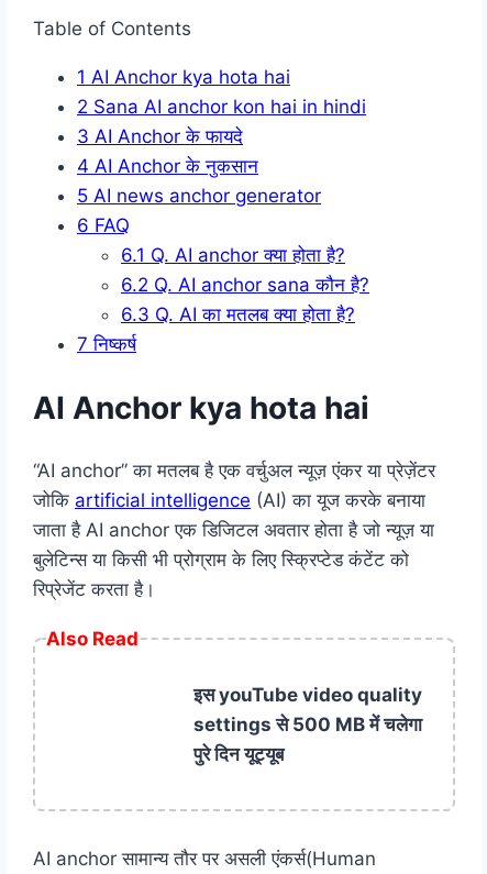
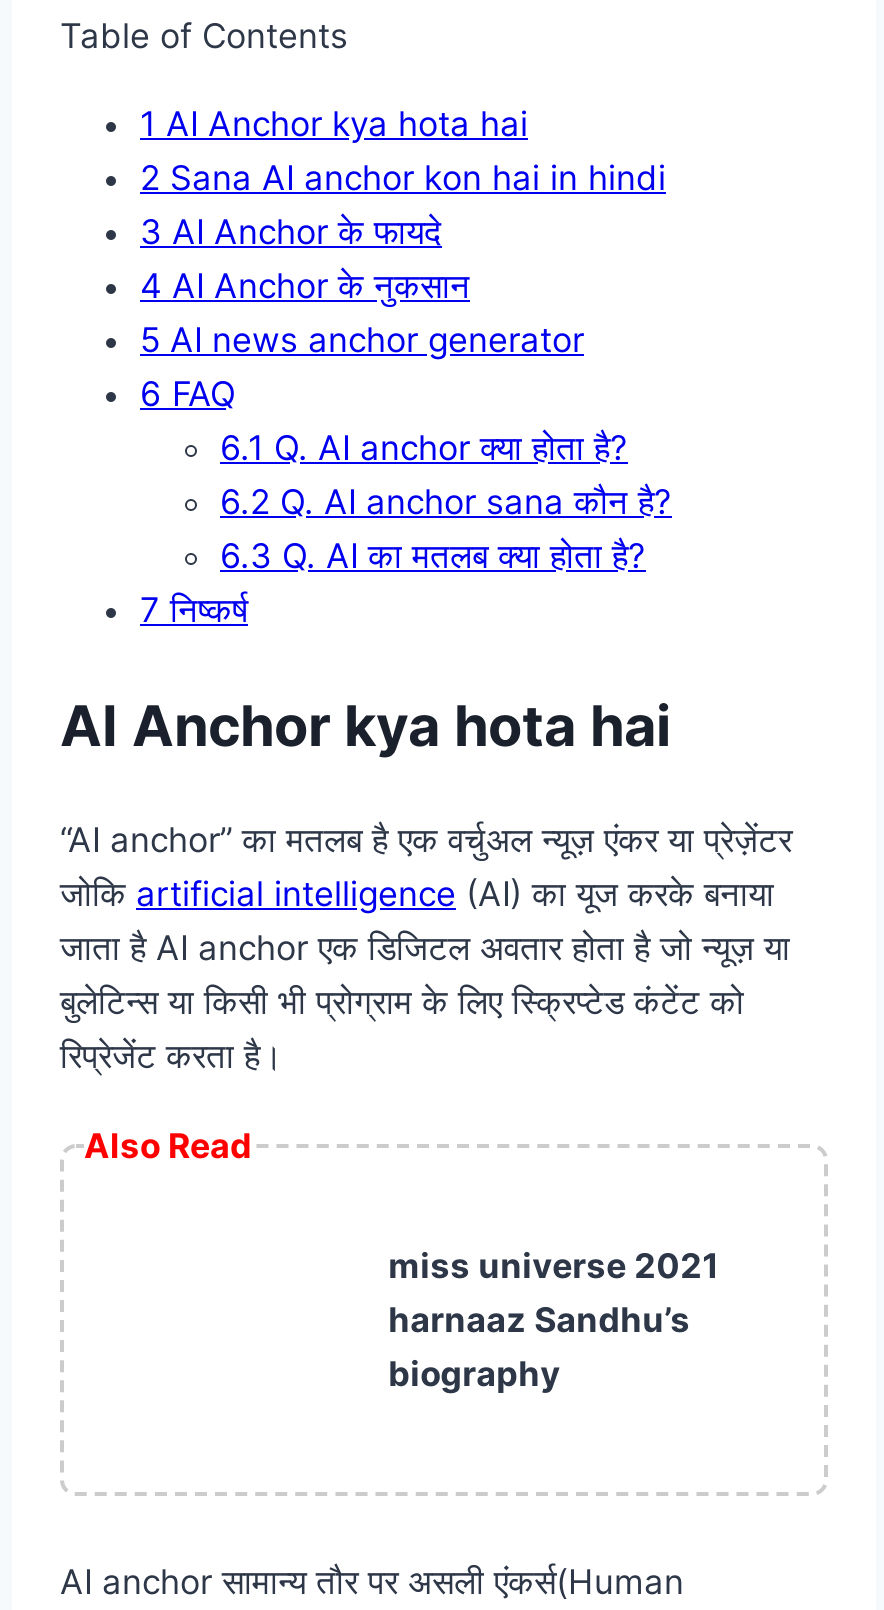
[193,683,422,765] इस youTube video quality | settings से 500 MB में चलेगा | पुरे दिन यूट्यूब -> [388,1245,718,1393] miss universe 2021 | harnaaz Sandhu’s | biography

